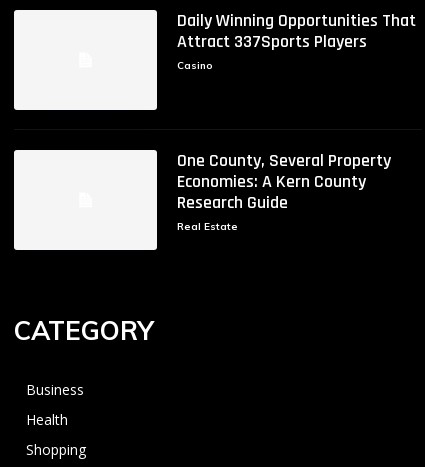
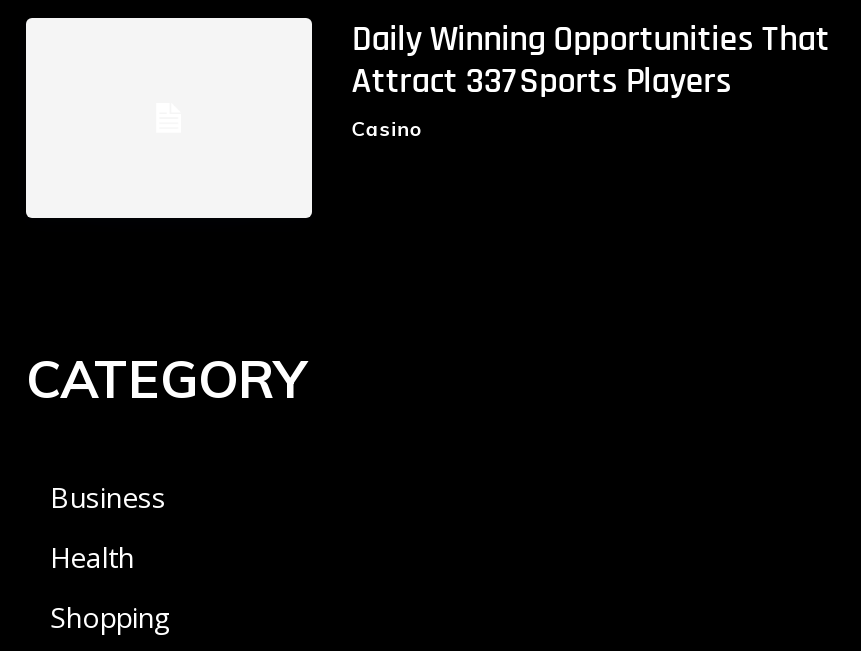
[177,149,391,233] One County, Several Property | Economies: A Kern County | Research Guide | Real Estate -> none

